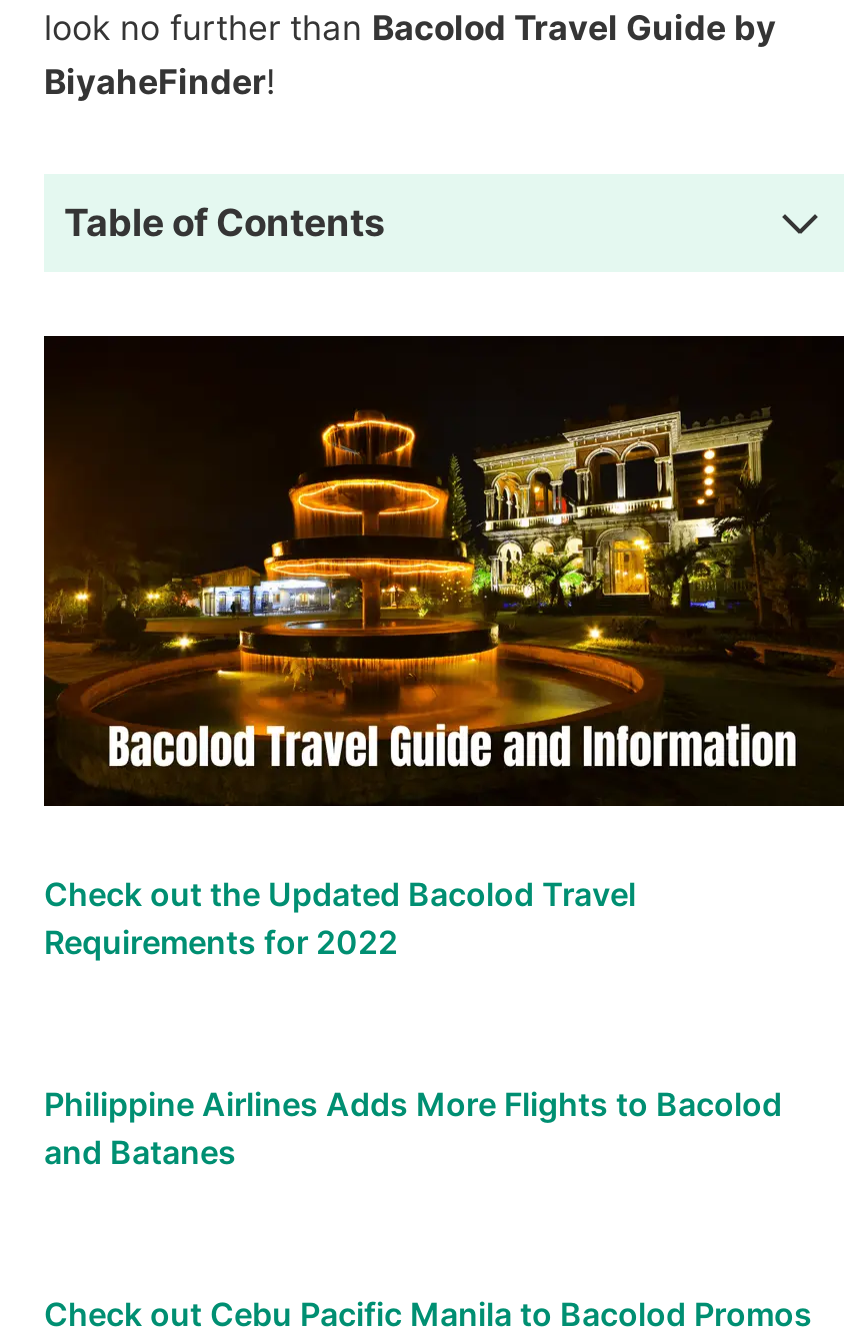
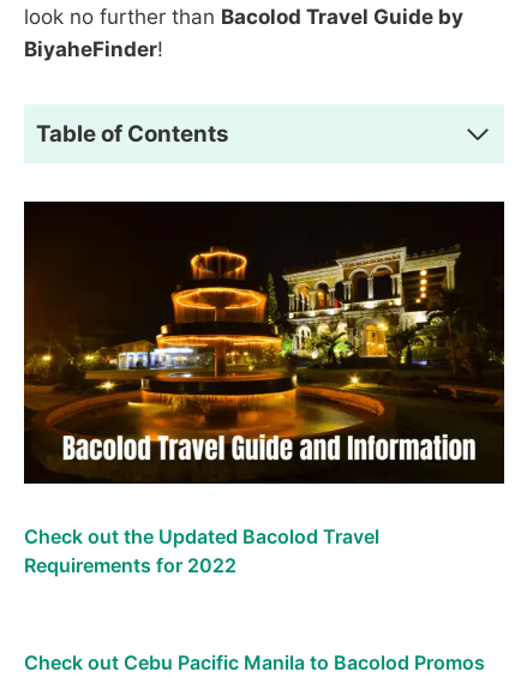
[44,1084,782,1172] Philippine Airlines Adds More Flights to Bacolod | and Batanes -> none

